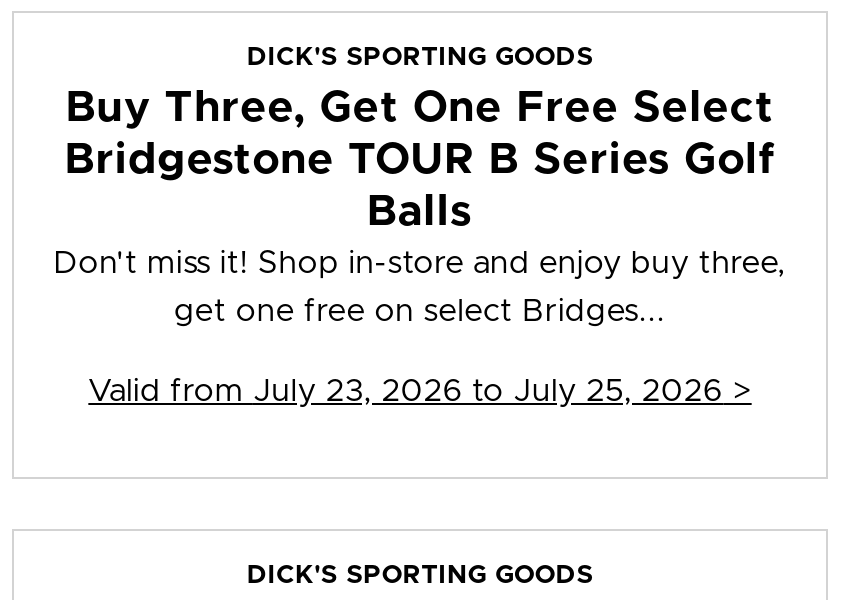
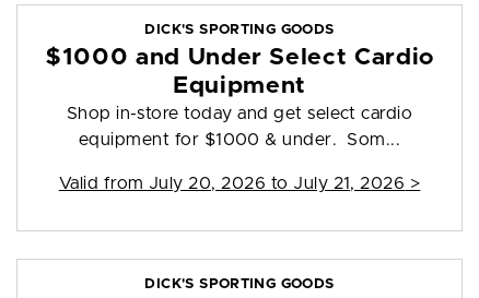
[53,87,787,279] Buy Three, Get One Free Select | Bridgestone TOUR B Series Golf | Balls | Don't miss it! Shop in-store and enjoy buy three, -> [45,46,434,122] $1000 and Under Select Cardio | Equipment | Shop in-store today and get select cardio
[174,295,666,327] get one free on select Bridges... -> [79,131,400,149] equipment for $1000 & under. Som...
[88,375,752,407] Valid from July 23, 2026 to July 25, 2026 > -> [59,175,420,192] Valid from July 20, 2026 to July 21, 2026 >

